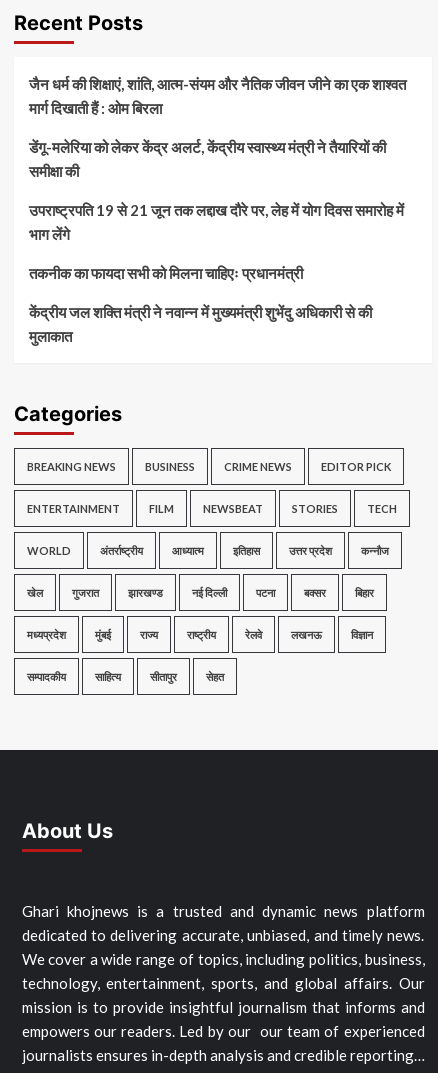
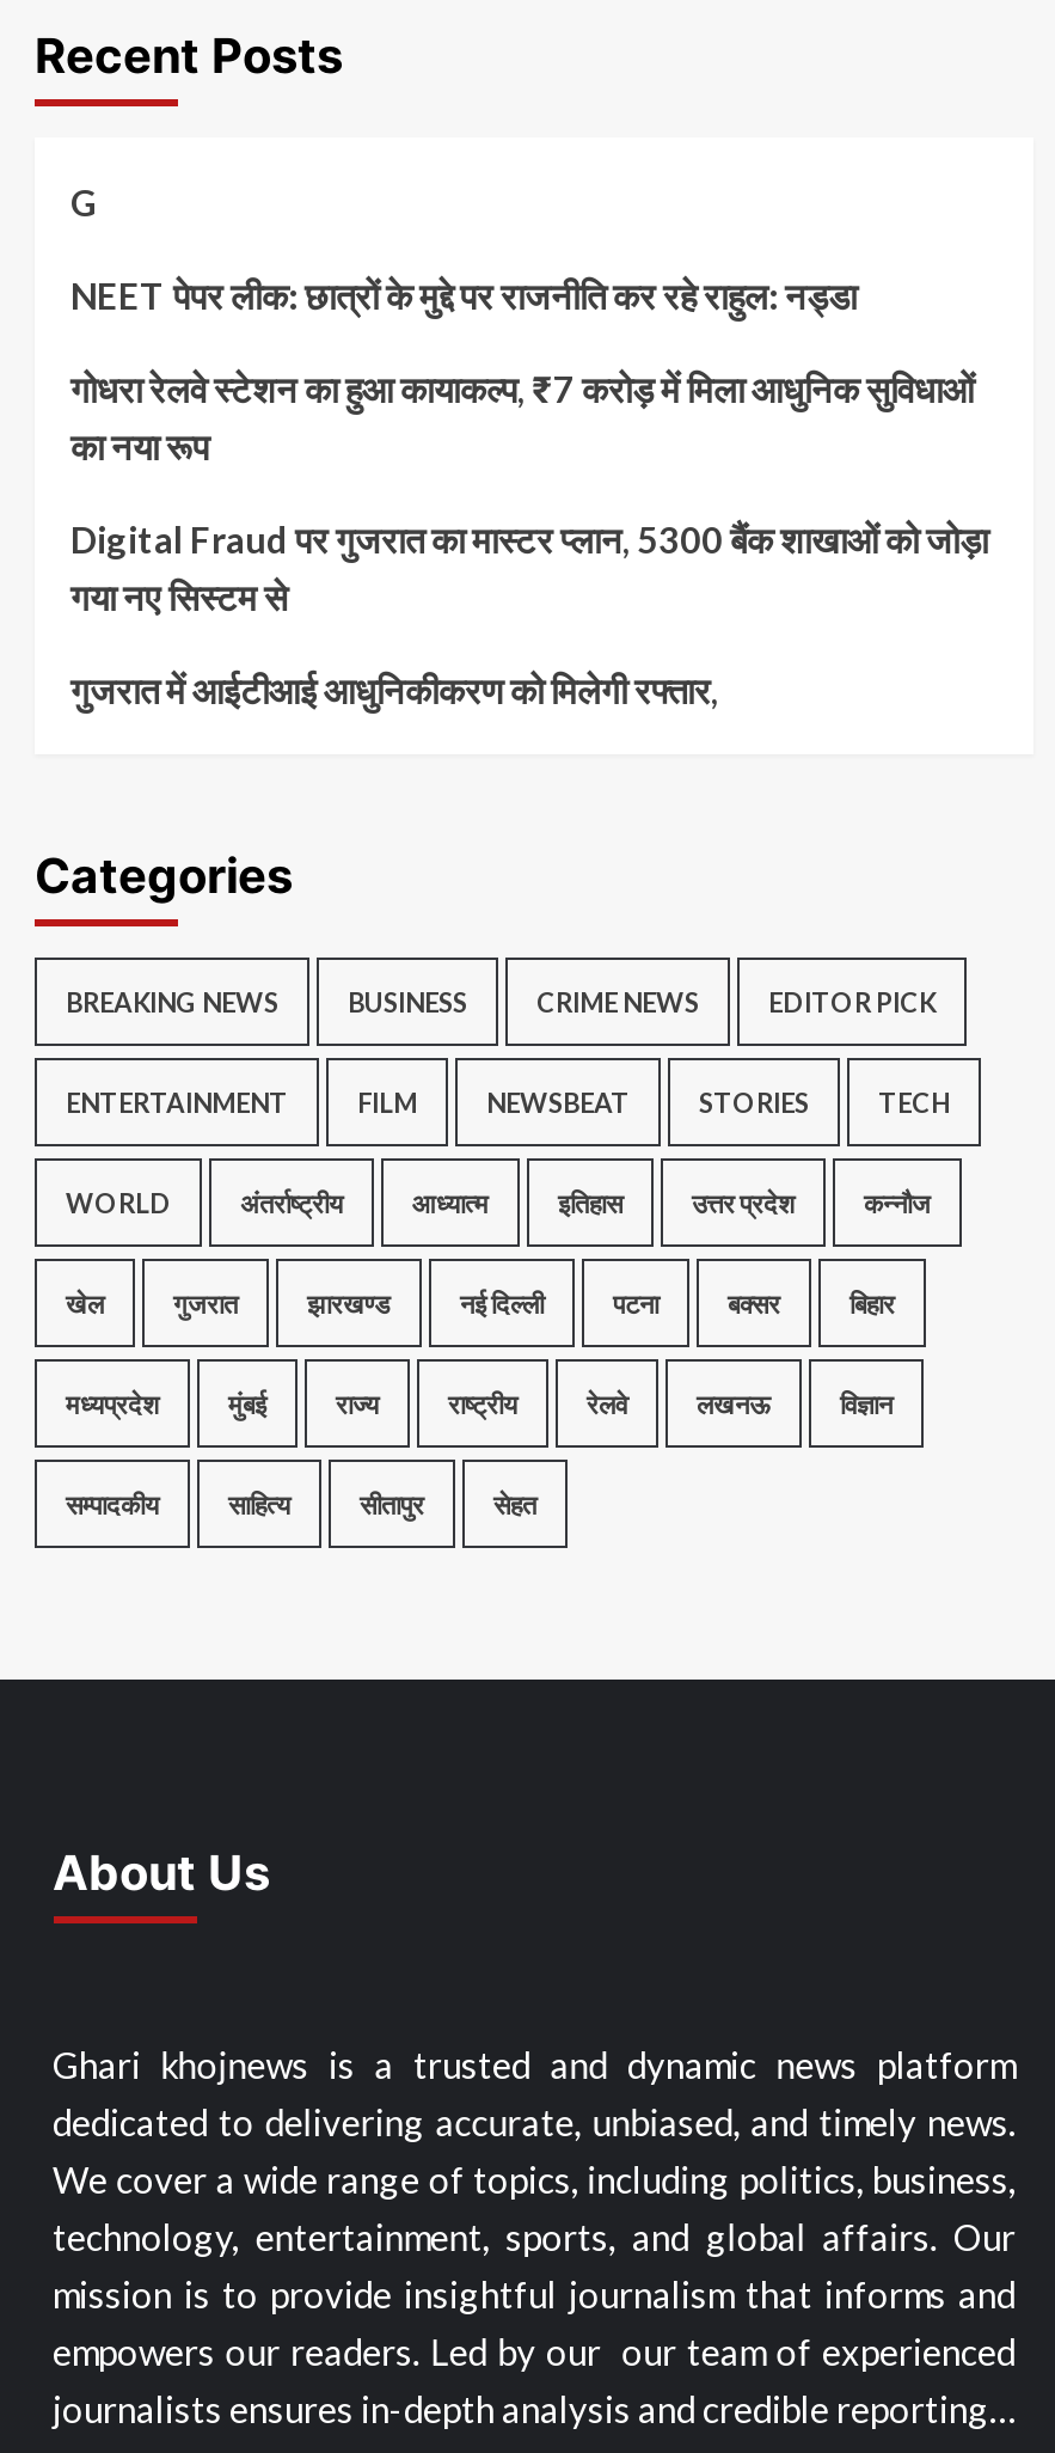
[29,75,406,117] जैन धर्म की शिक्षाएं, शांति, आत्म-संयम और नैतिक जीवन जीने का एक शाश्वत | मार्ग दिखाती हैं : ओम बिरला -> [70,181,99,224] G
[29,138,386,180] डेंगू-मलेरिया को लेकर केंद्र अलर्ट, केंद्रीय स्वास्थ्य मंत्री ने तैयारियों की | समीक्षा की -> [70,275,857,318] NEET पेपर लीक: छात्रों के मुद्दे पर राजनीति कर रहे राहुल: नड्डा
[29,201,404,243] उपराष्ट्रपति 19 से 21 जून तक लद्दाख दौरे पर, लेह में योग दिवस समारोह में | भाग लेंगे -> [70,368,974,468] गोधरा रेलवे स्टेशन का हुआ कायाकल्प, ₹7 करोड़ में मिला आधुनिक सुविधाओं | का नया रूप
[29,264,303,282] तकनीक का फायदा सभी को मिलना चाहिएः प्रधानमंत्री -> [70,519,988,619] Digital Fraud पर गुजरात का मास्टर प्लान, 5300 बैंक शाखाओं को जोड़ा | गया नए सिस्टम से
[29,303,372,345] केंद्रीय जल शक्ति मंत्री ने नवान्न में मुख्यमंत्री शुभेंदु अधिकारी से की | मुलाकात -> [70,669,718,712] गुजरात में आईटीआई आधुनिकीकरण को मिलेगी रफ्तार,

